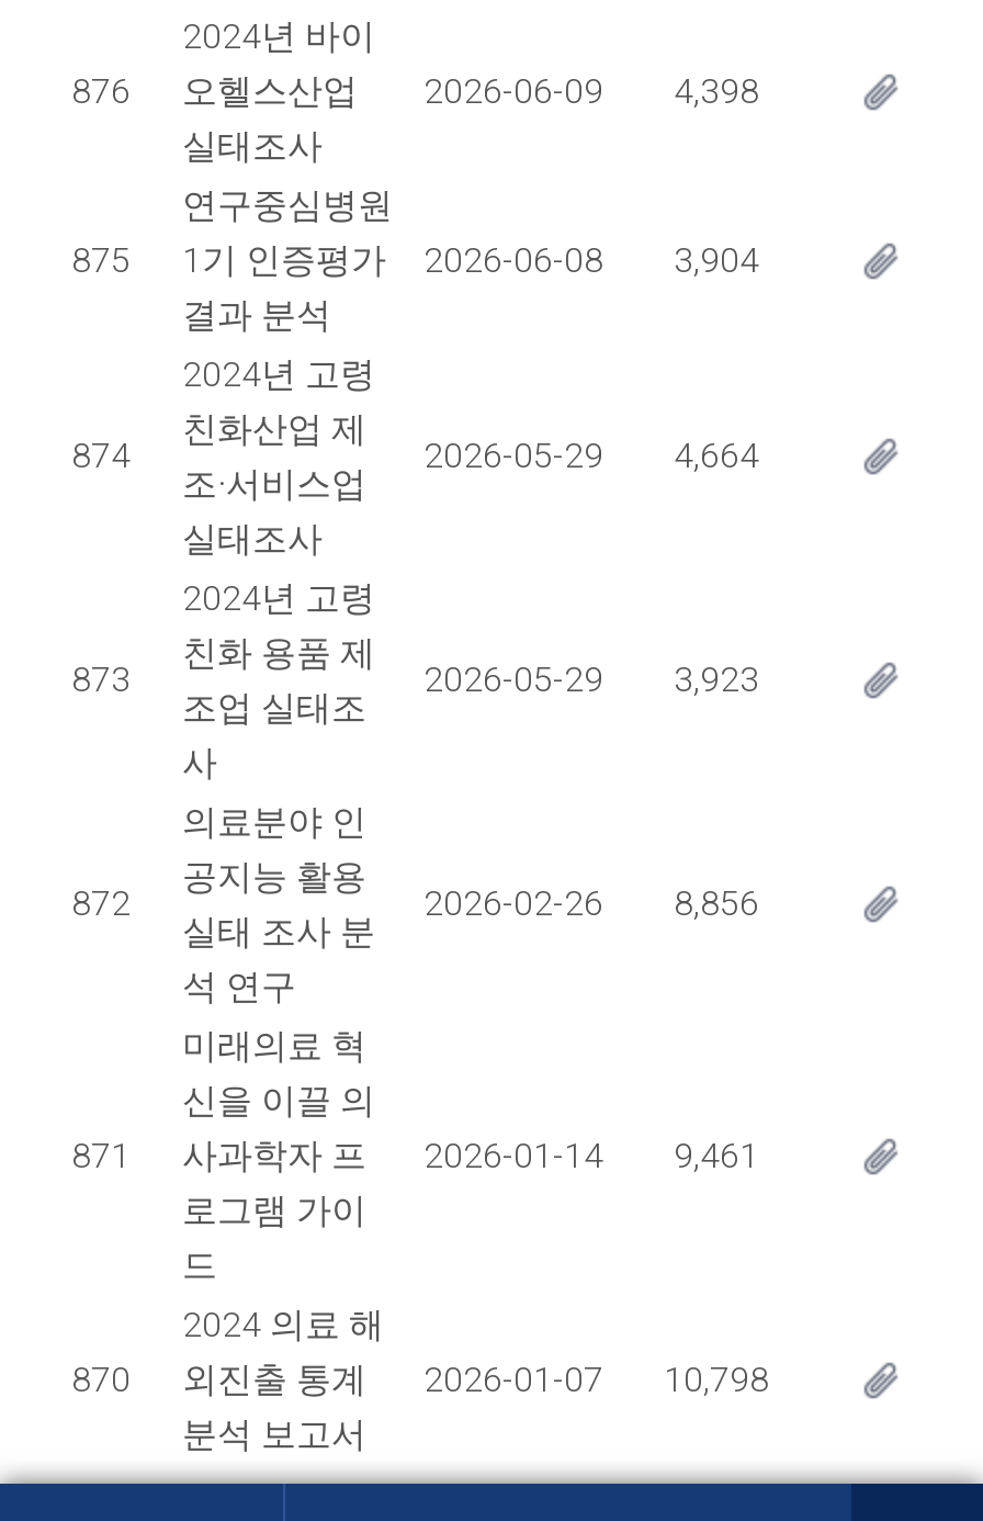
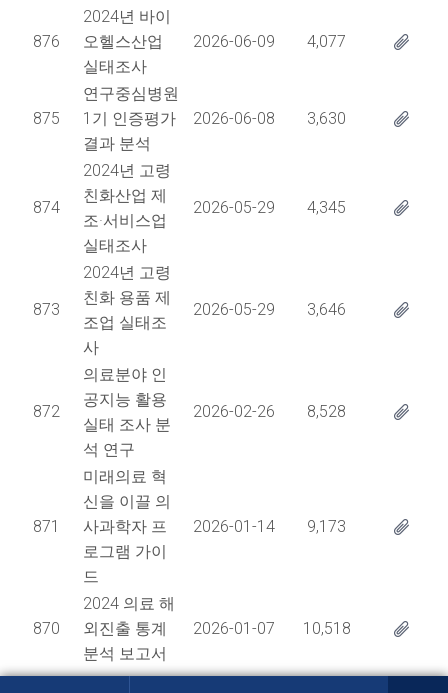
[674,69,759,111] 4,398 -> [307,31,346,50] 4,077
[674,238,759,280] 3,904 -> [307,108,346,127] 3,630
[423,433,759,475] 2026-05-29 4,664 -> [193,197,346,216] 2026-05-29 4,345
[423,657,759,699] 2026-05-29 3,923 -> [193,299,346,318] 2026-05-29 3,646
[423,881,759,923] 2026-02-26 8,856 -> [193,401,346,420] 2026-02-26 8,528
[71,1134,759,1175] 871 사과학자 프 2026-01-14 9,461 -> [32,516,346,535] 871 사과학자 프 2026-01-14 9,173
[71,1357,769,1399] 870 외진출 통계 2026-01-07 10,798 -> [32,618,350,637] 870 외진출 통계 2026-01-07 10,518

